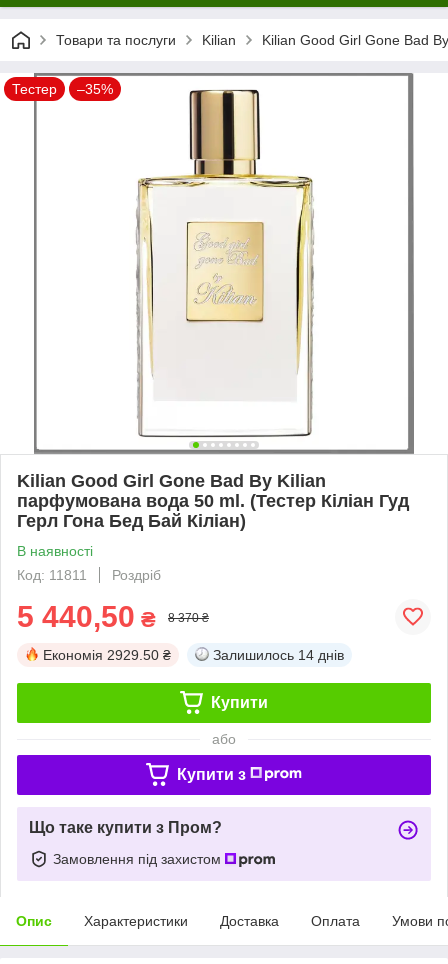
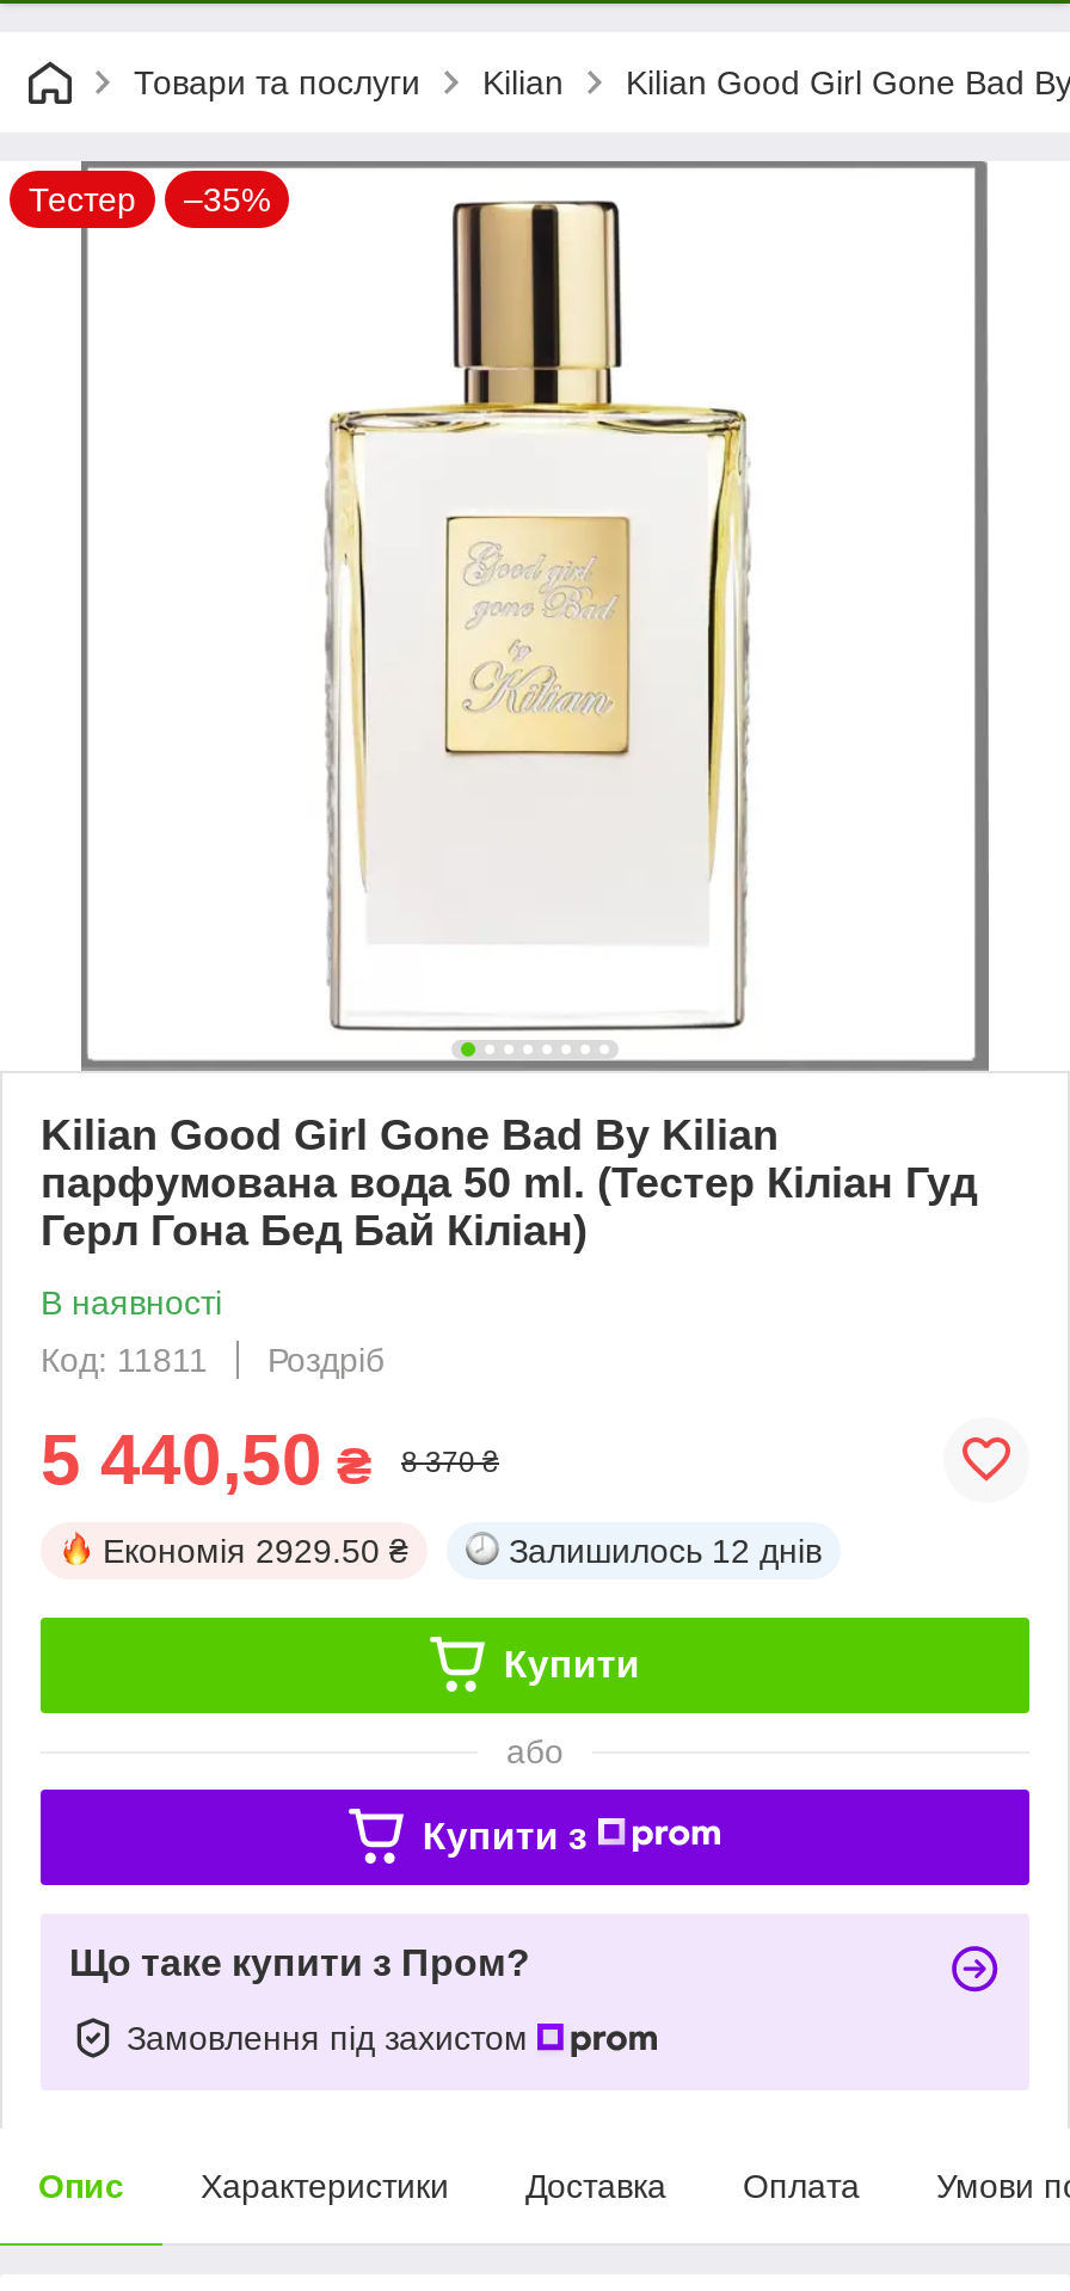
[213,647,344,663] Залишилось 14 днів -> [509,1531,822,1569] Залишилось 12 днів

